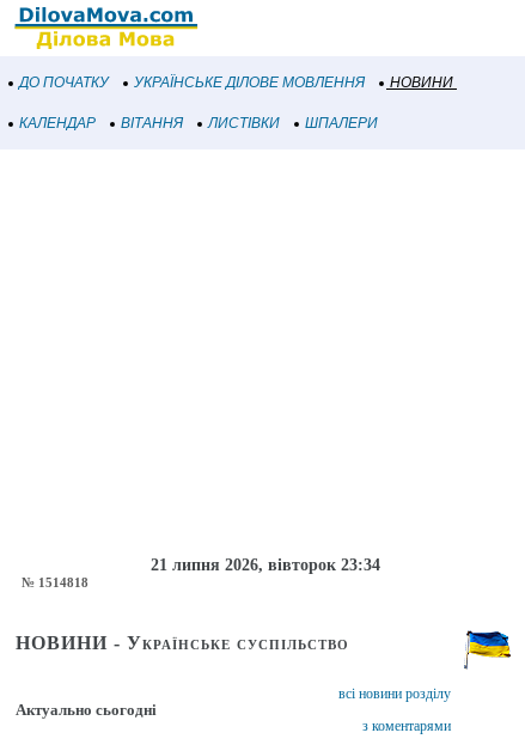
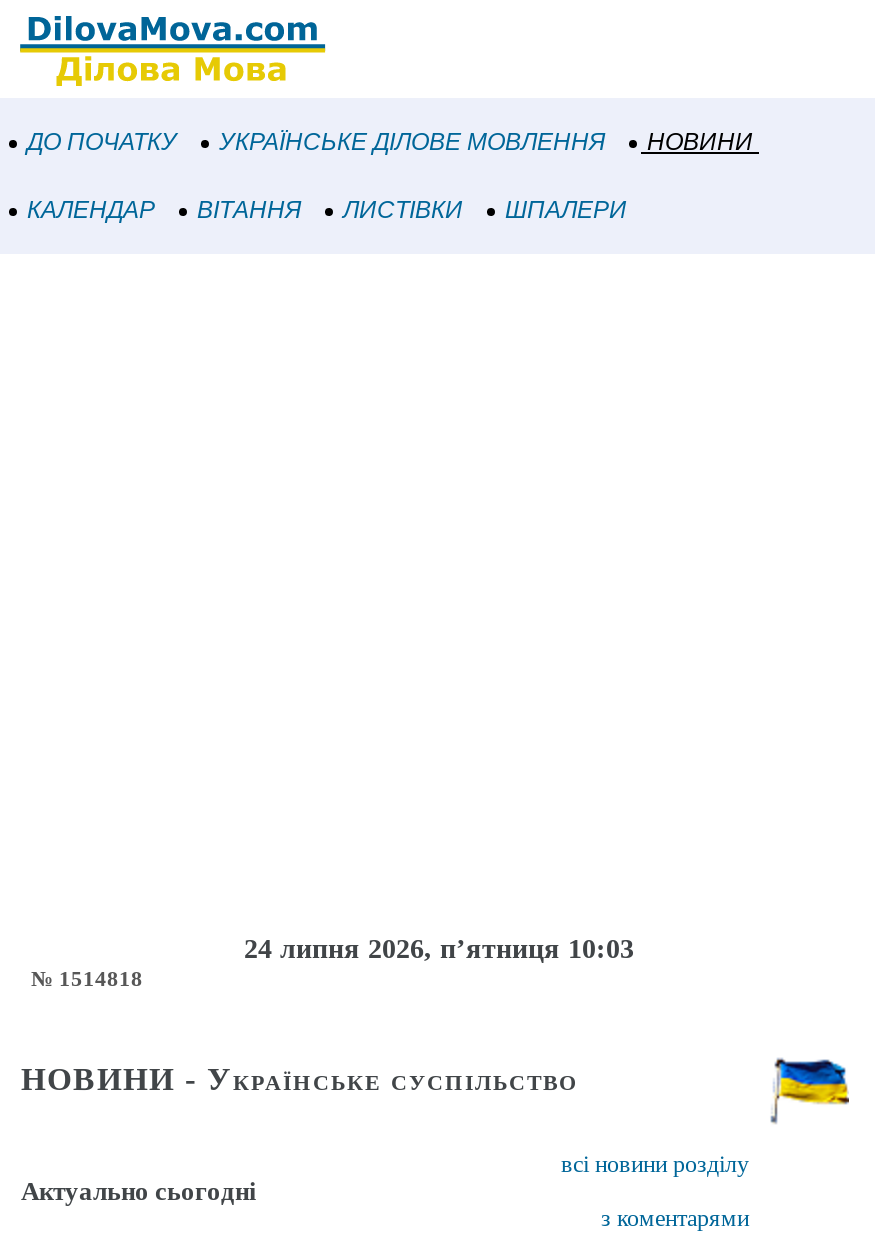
[151,556,380,574] 21 липня 2026, вівторок 23:34 -> [244,934,634,964] 24 липня 2026, п’ятниця 10:03

